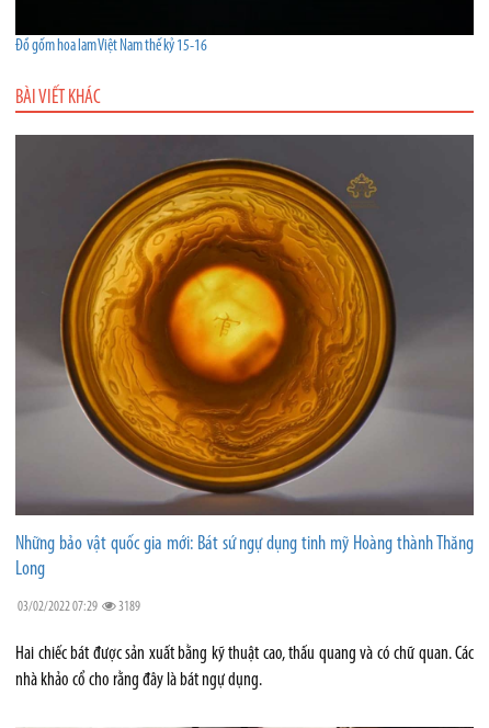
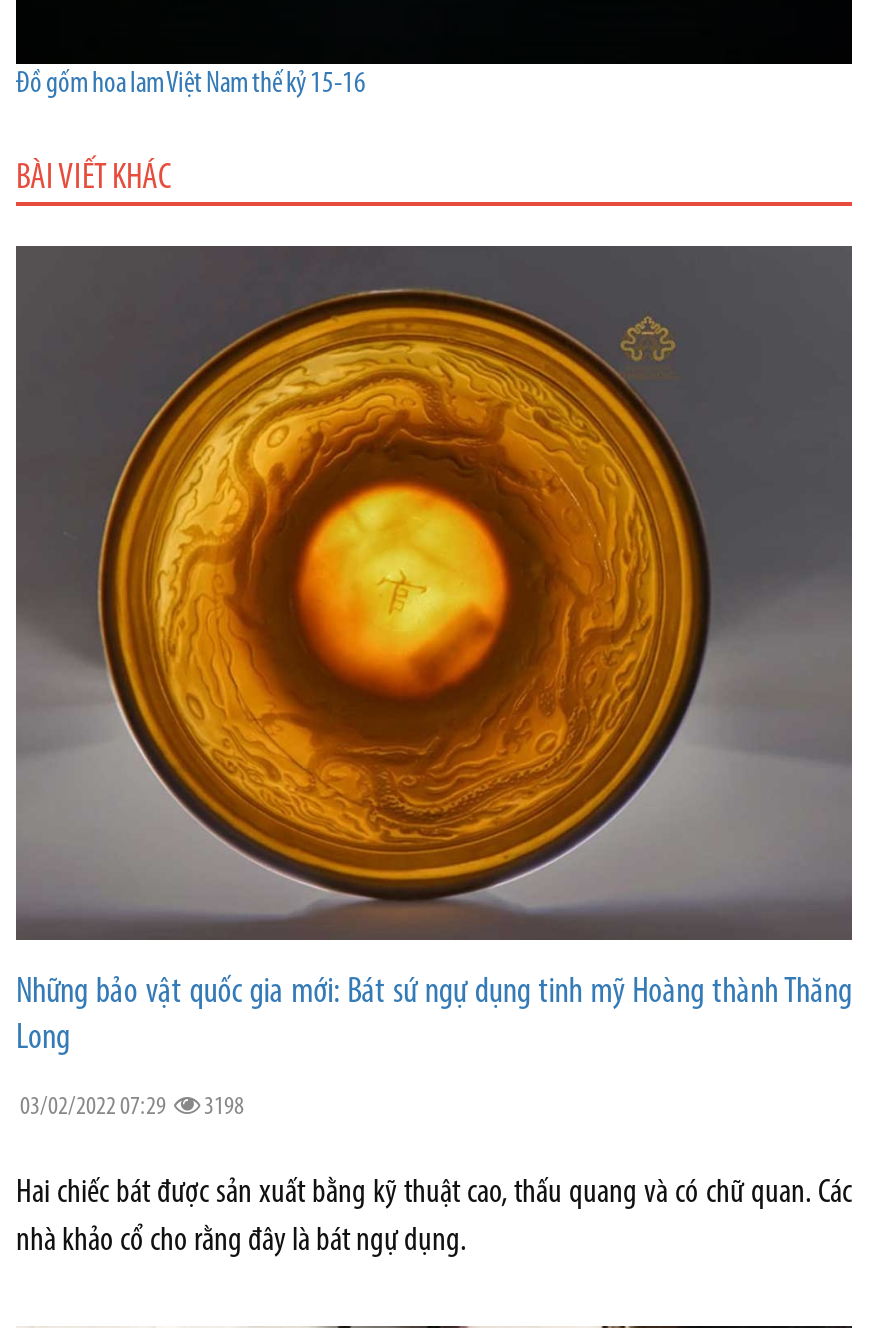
[18,600,140,614] 03/02/2022 07:29 3189 -> [20,1094,244,1120] 03/02/2022 07:29 3198

